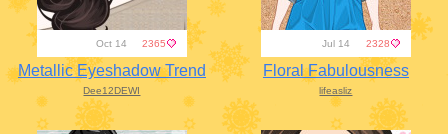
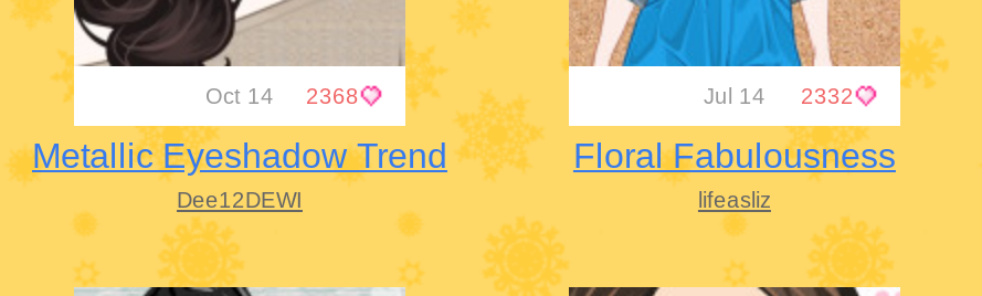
[96,38,166,49] Oct 14 2365 -> [205,84,359,108] Oct 14 2368
[322,38,390,49] Jul 14 2328 -> [704,84,854,108] Jul 14 2332

